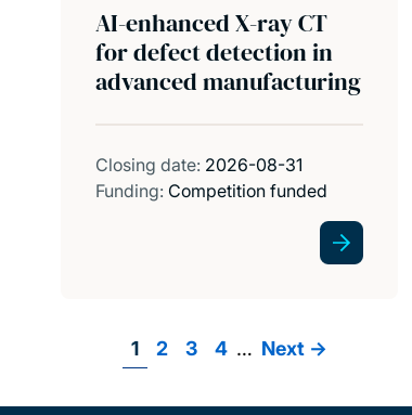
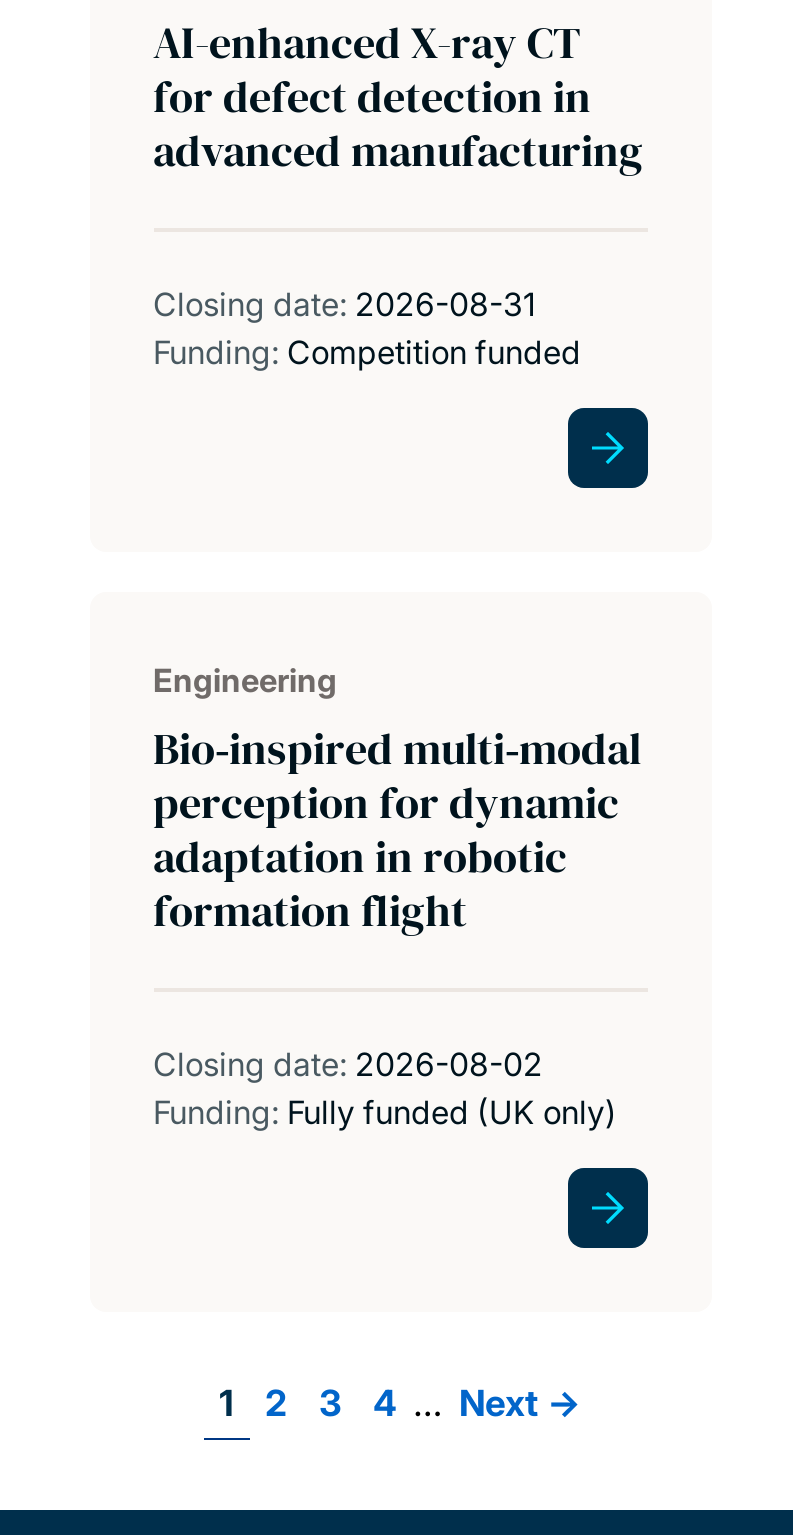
none -> [153,659,641,1131] Engineering | Bio‑inspired multi‑modal | perception for dynamic | adaptation in robotic | formation flight | Closing date: 2026-08-02 | Funding: Fully funded (UK only)

